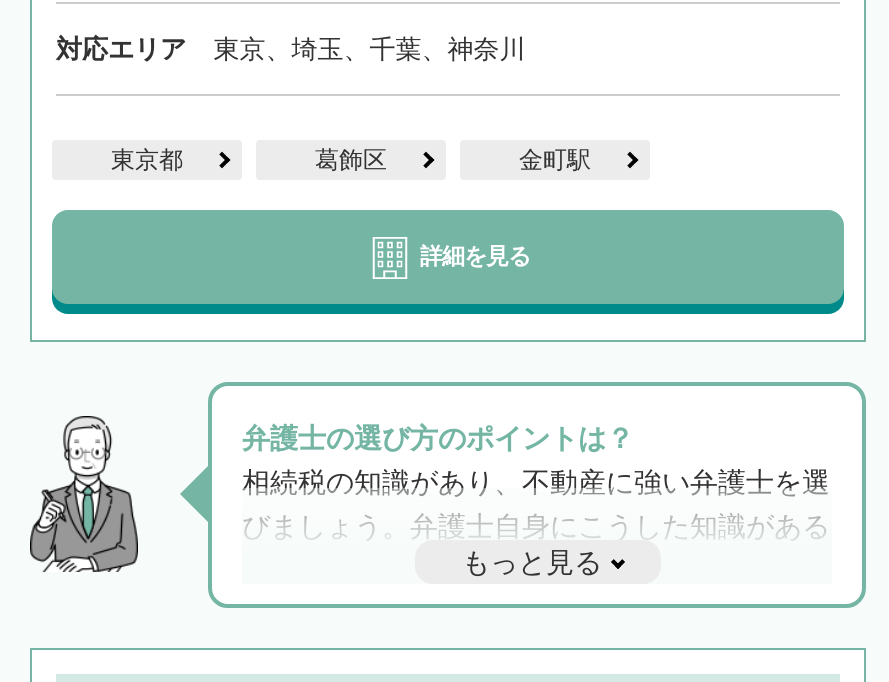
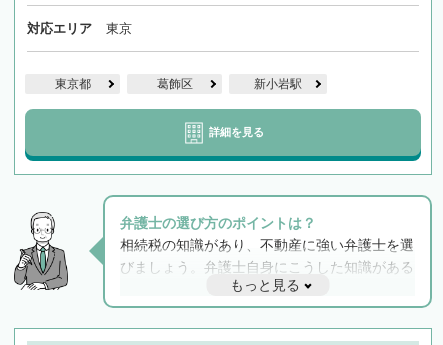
[213,34,525,64] 東京、埼玉、千葉、神奈川 -> [106,21,132,36] 東京
[519,146,591,174] 金町駅 -> [254,77,302,91] 新小岩駅

